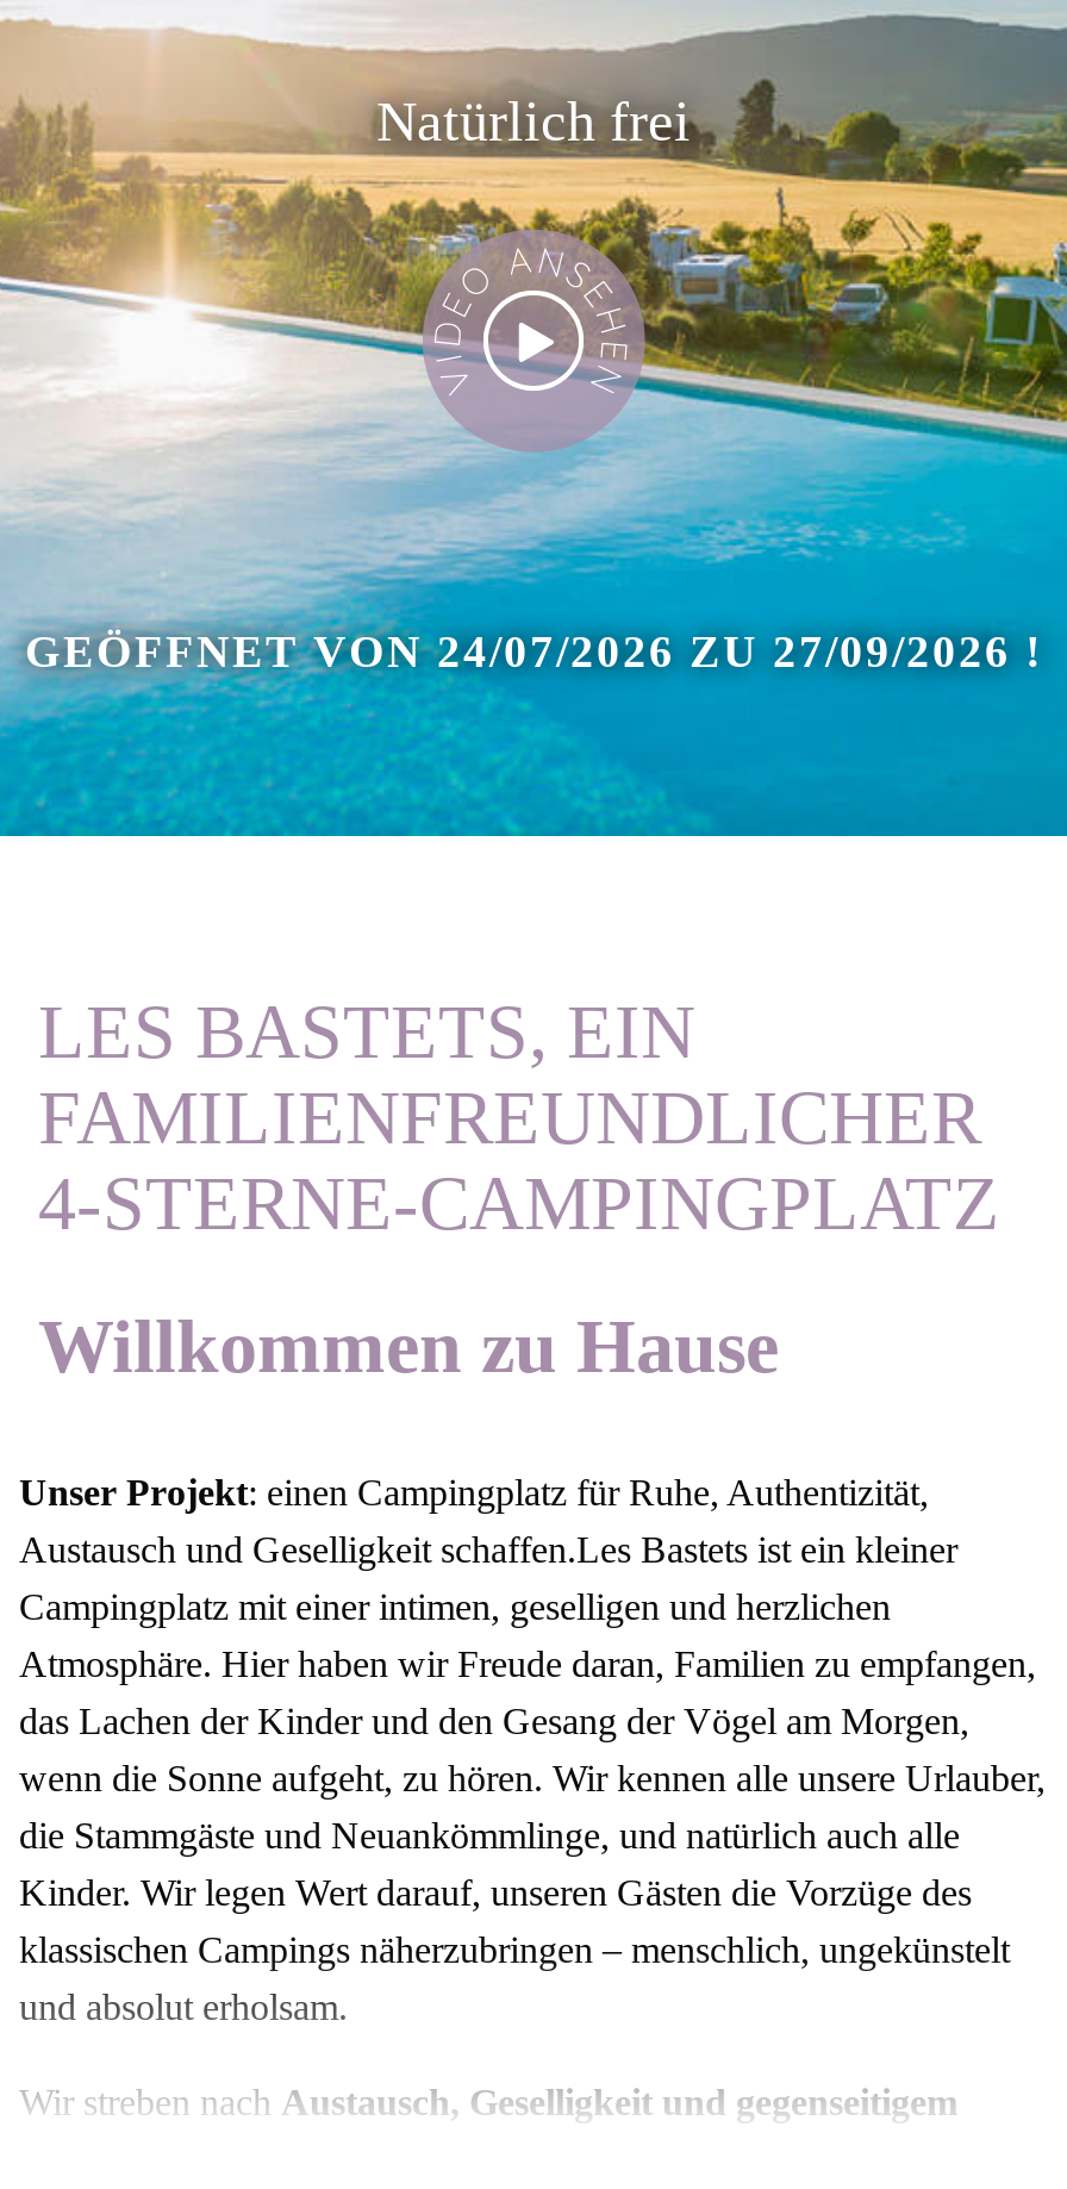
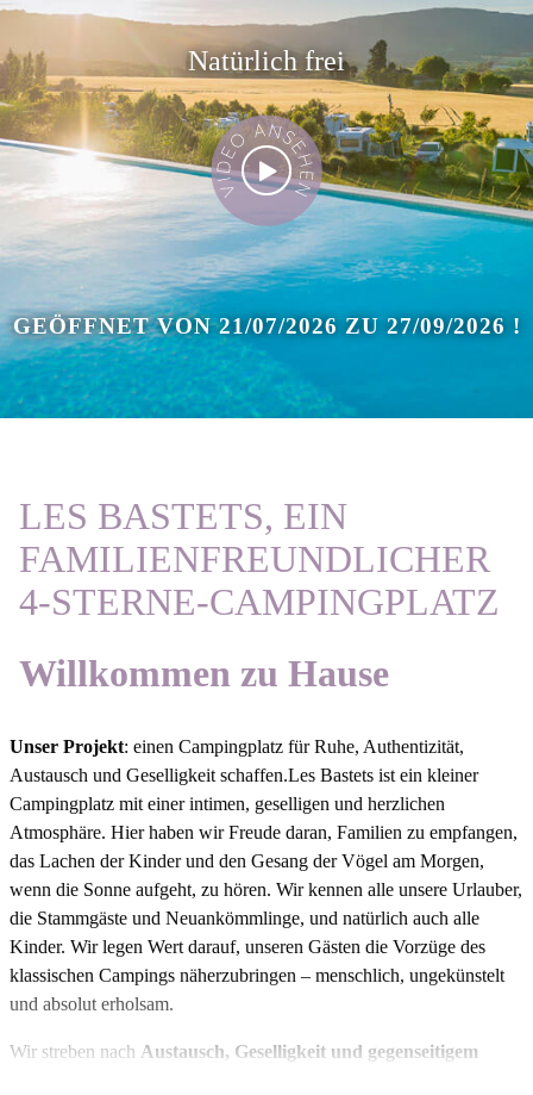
[25,626,1042,676] GEÖFFNET VON 24/07/2026 ZU 27/09/2026 ! -> [12,313,521,338] GEÖFFNET VON 21/07/2026 ZU 27/09/2026 !

